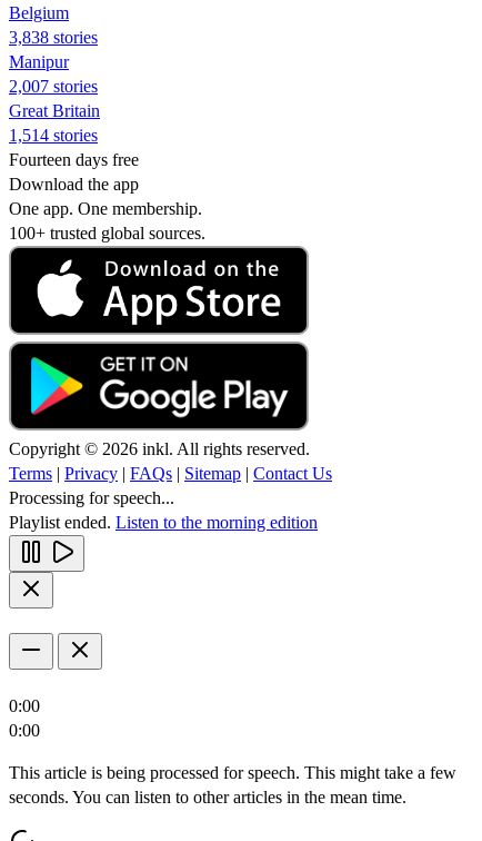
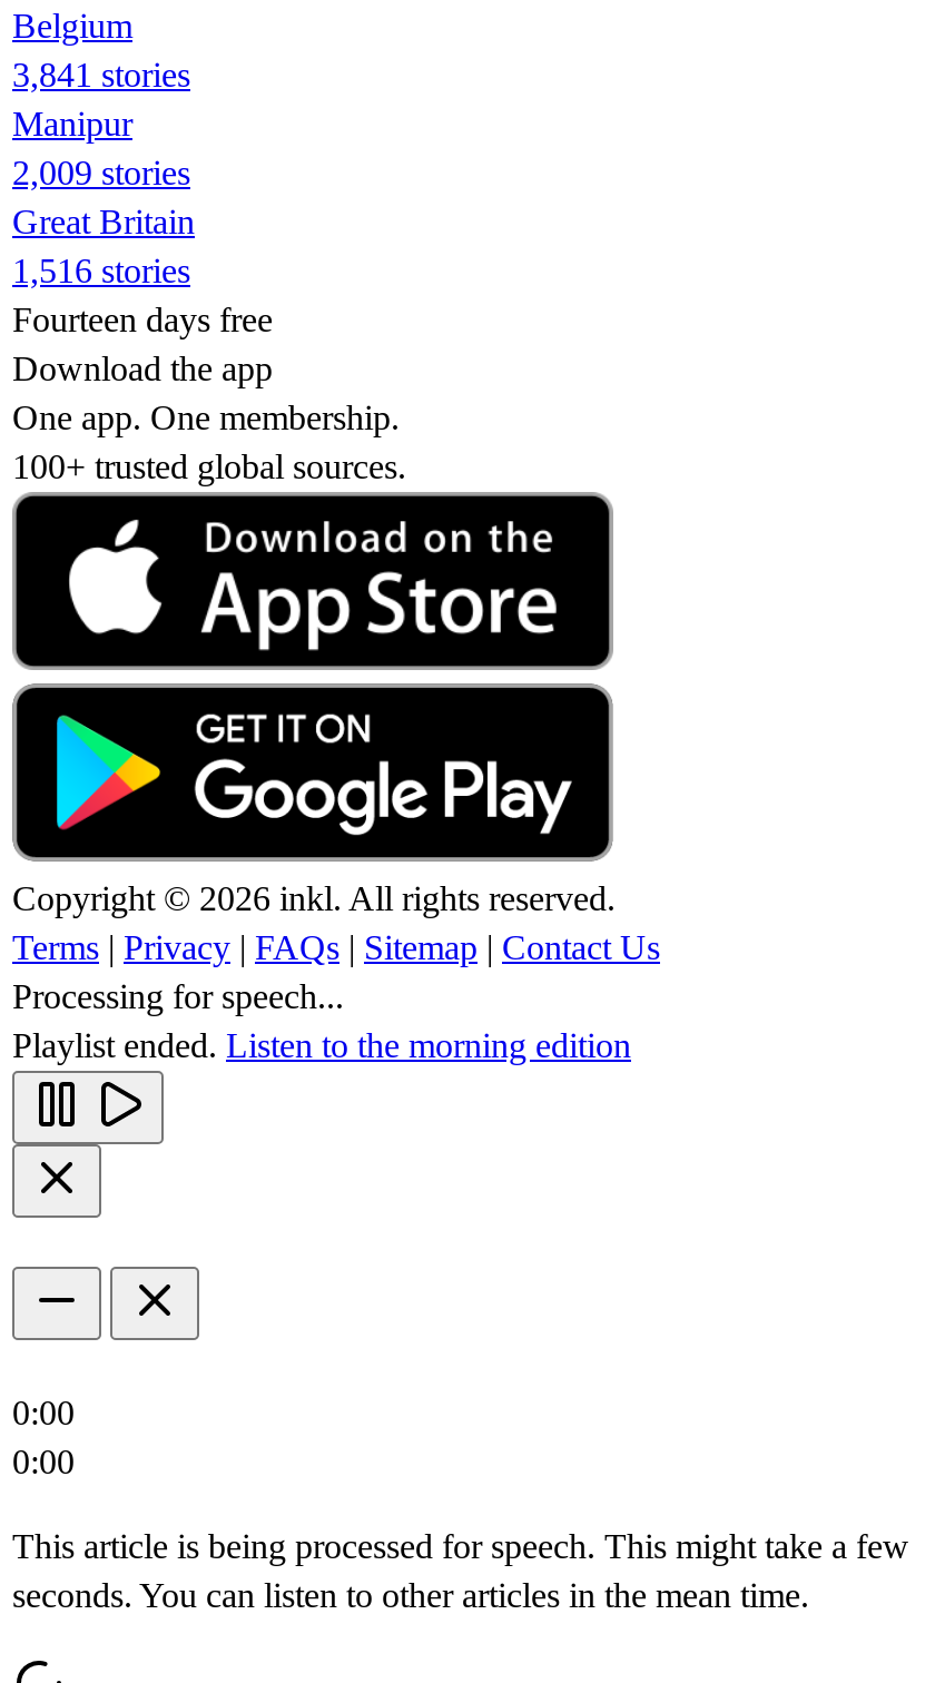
[9,28,98,47] 3,838 stories -> [12,55,190,93] 3,841 stories
[9,77,98,96] 2,007 stories -> [12,153,190,191] 2,009 stories
[9,126,98,145] 1,514 stories -> [12,251,190,289] 1,516 stories

